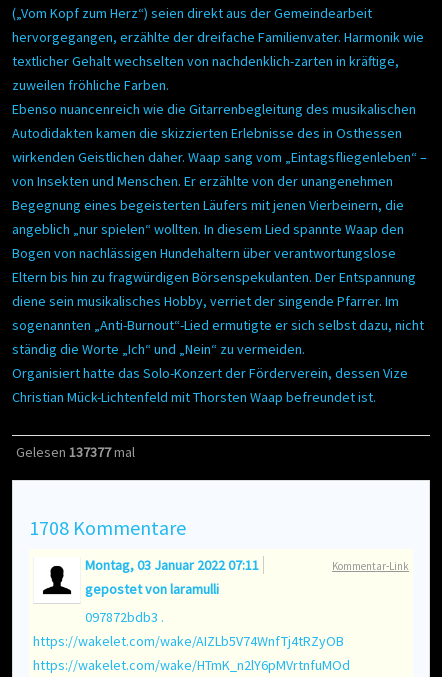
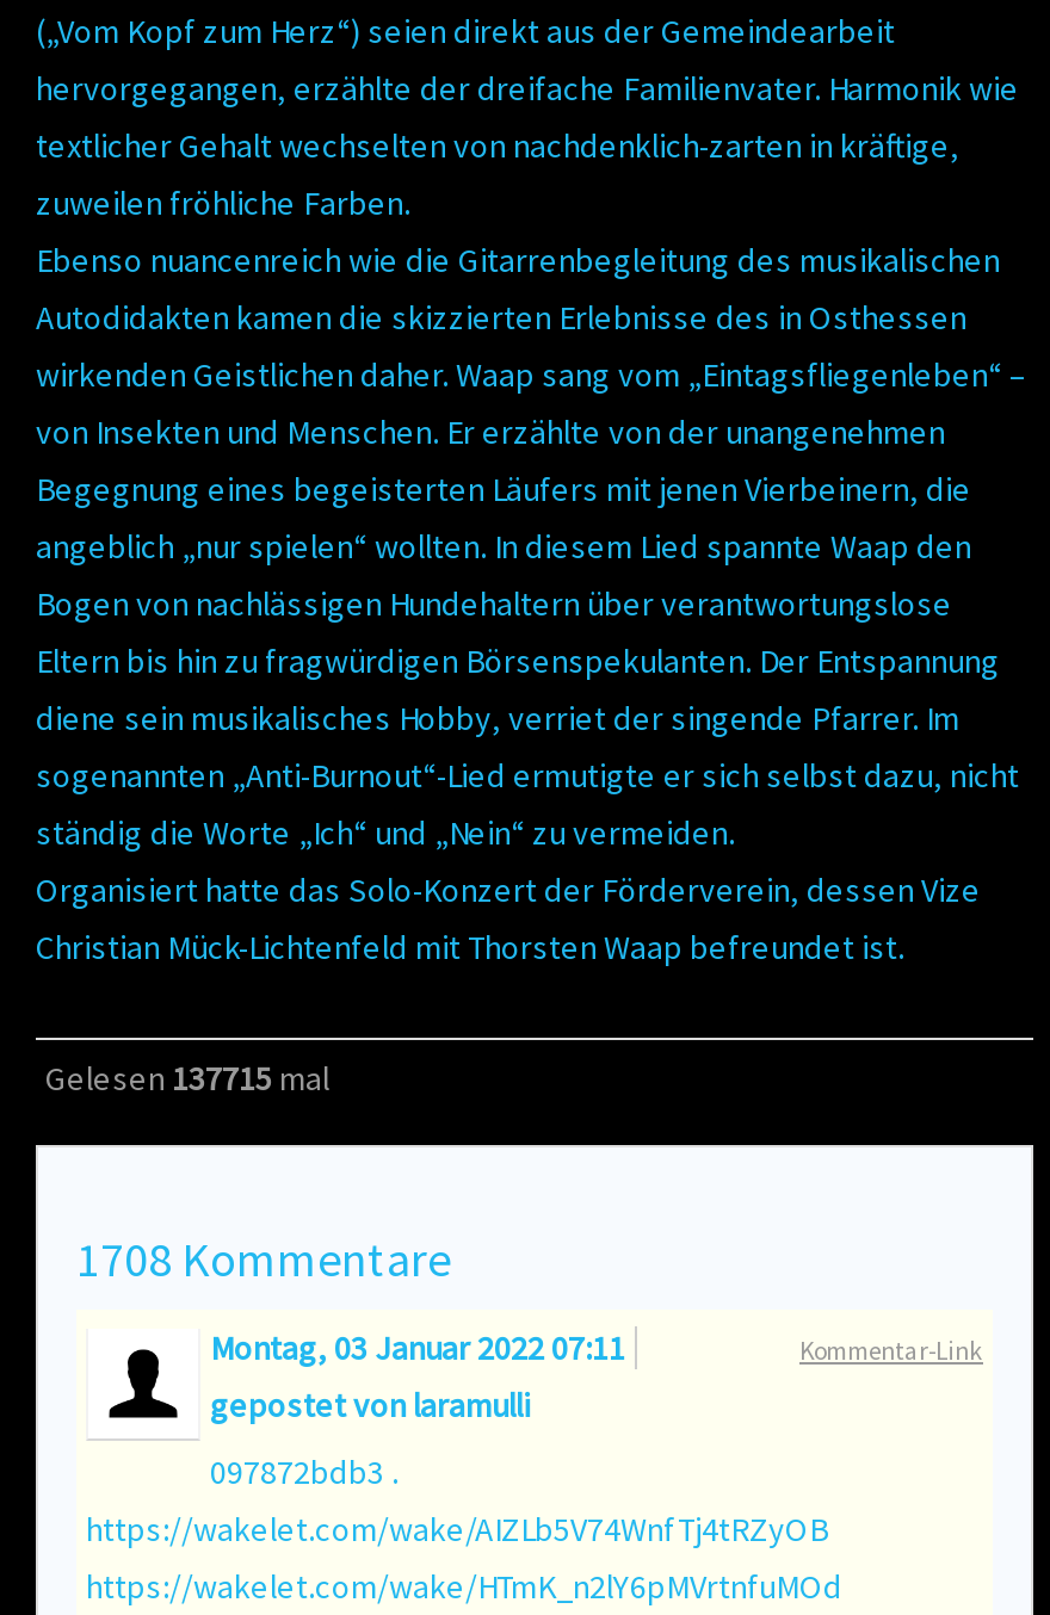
[16,443,135,461] Gelesen 137377 mal -> [45,1058,329,1100] Gelesen 137715 mal

